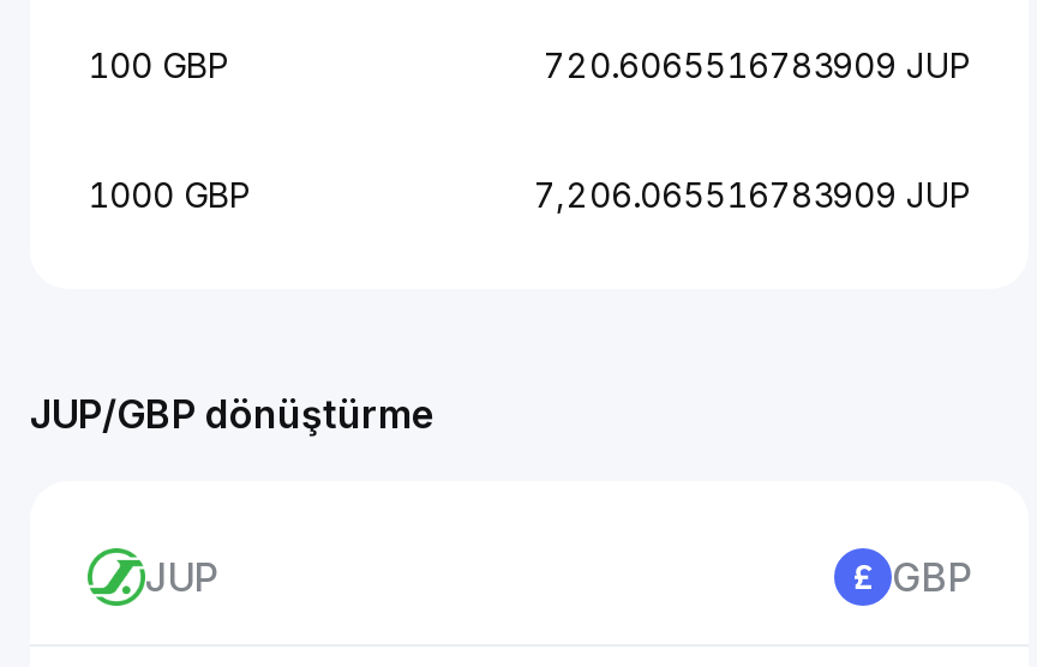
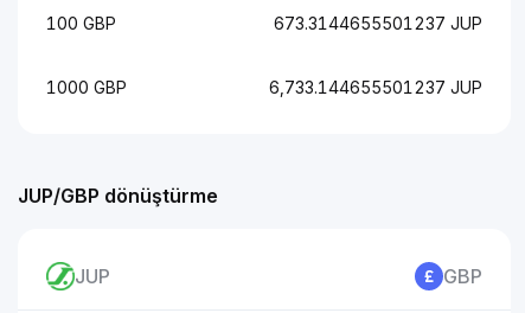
[544,44,971,85] 720.6065516783909 JUP -> [274,13,482,33] 673.3144655501237 JUP
[534,174,971,215] 7,206.065516783909 JUP -> [269,77,482,97] 6,733.144655501237 JUP

